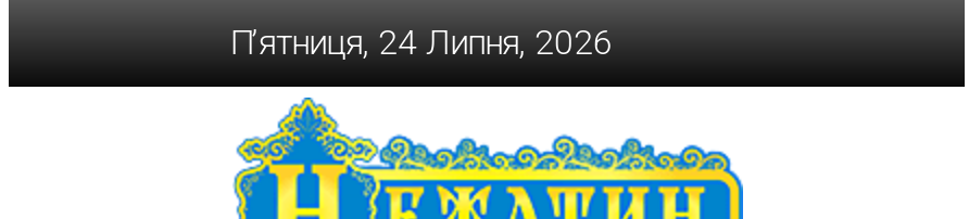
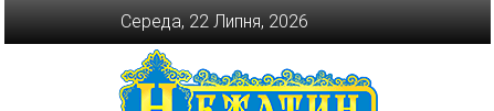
[230,22,612,63] П’ятниця, 24 Липня, 2026 -> [120,11,308,32] Середа, 22 Липня, 2026

